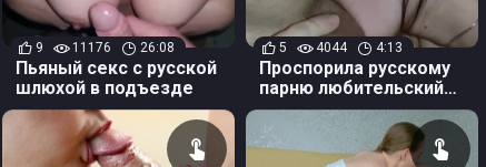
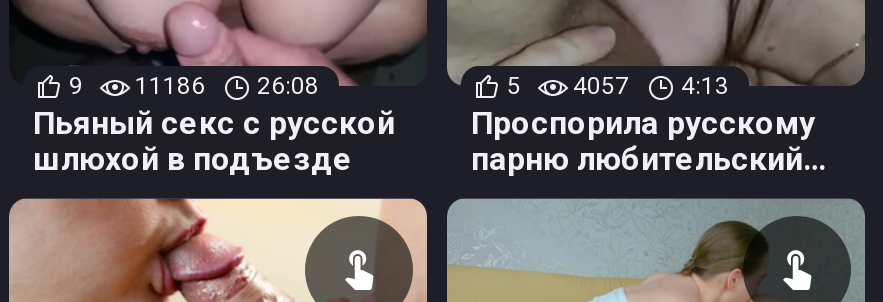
[36,40,175,55] 9 11176 26:08 -> [69,72,319,100] 9 11186 26:08
[279,40,403,55] 5 4044 4:13 -> [507,72,729,100] 5 4057 4:13

